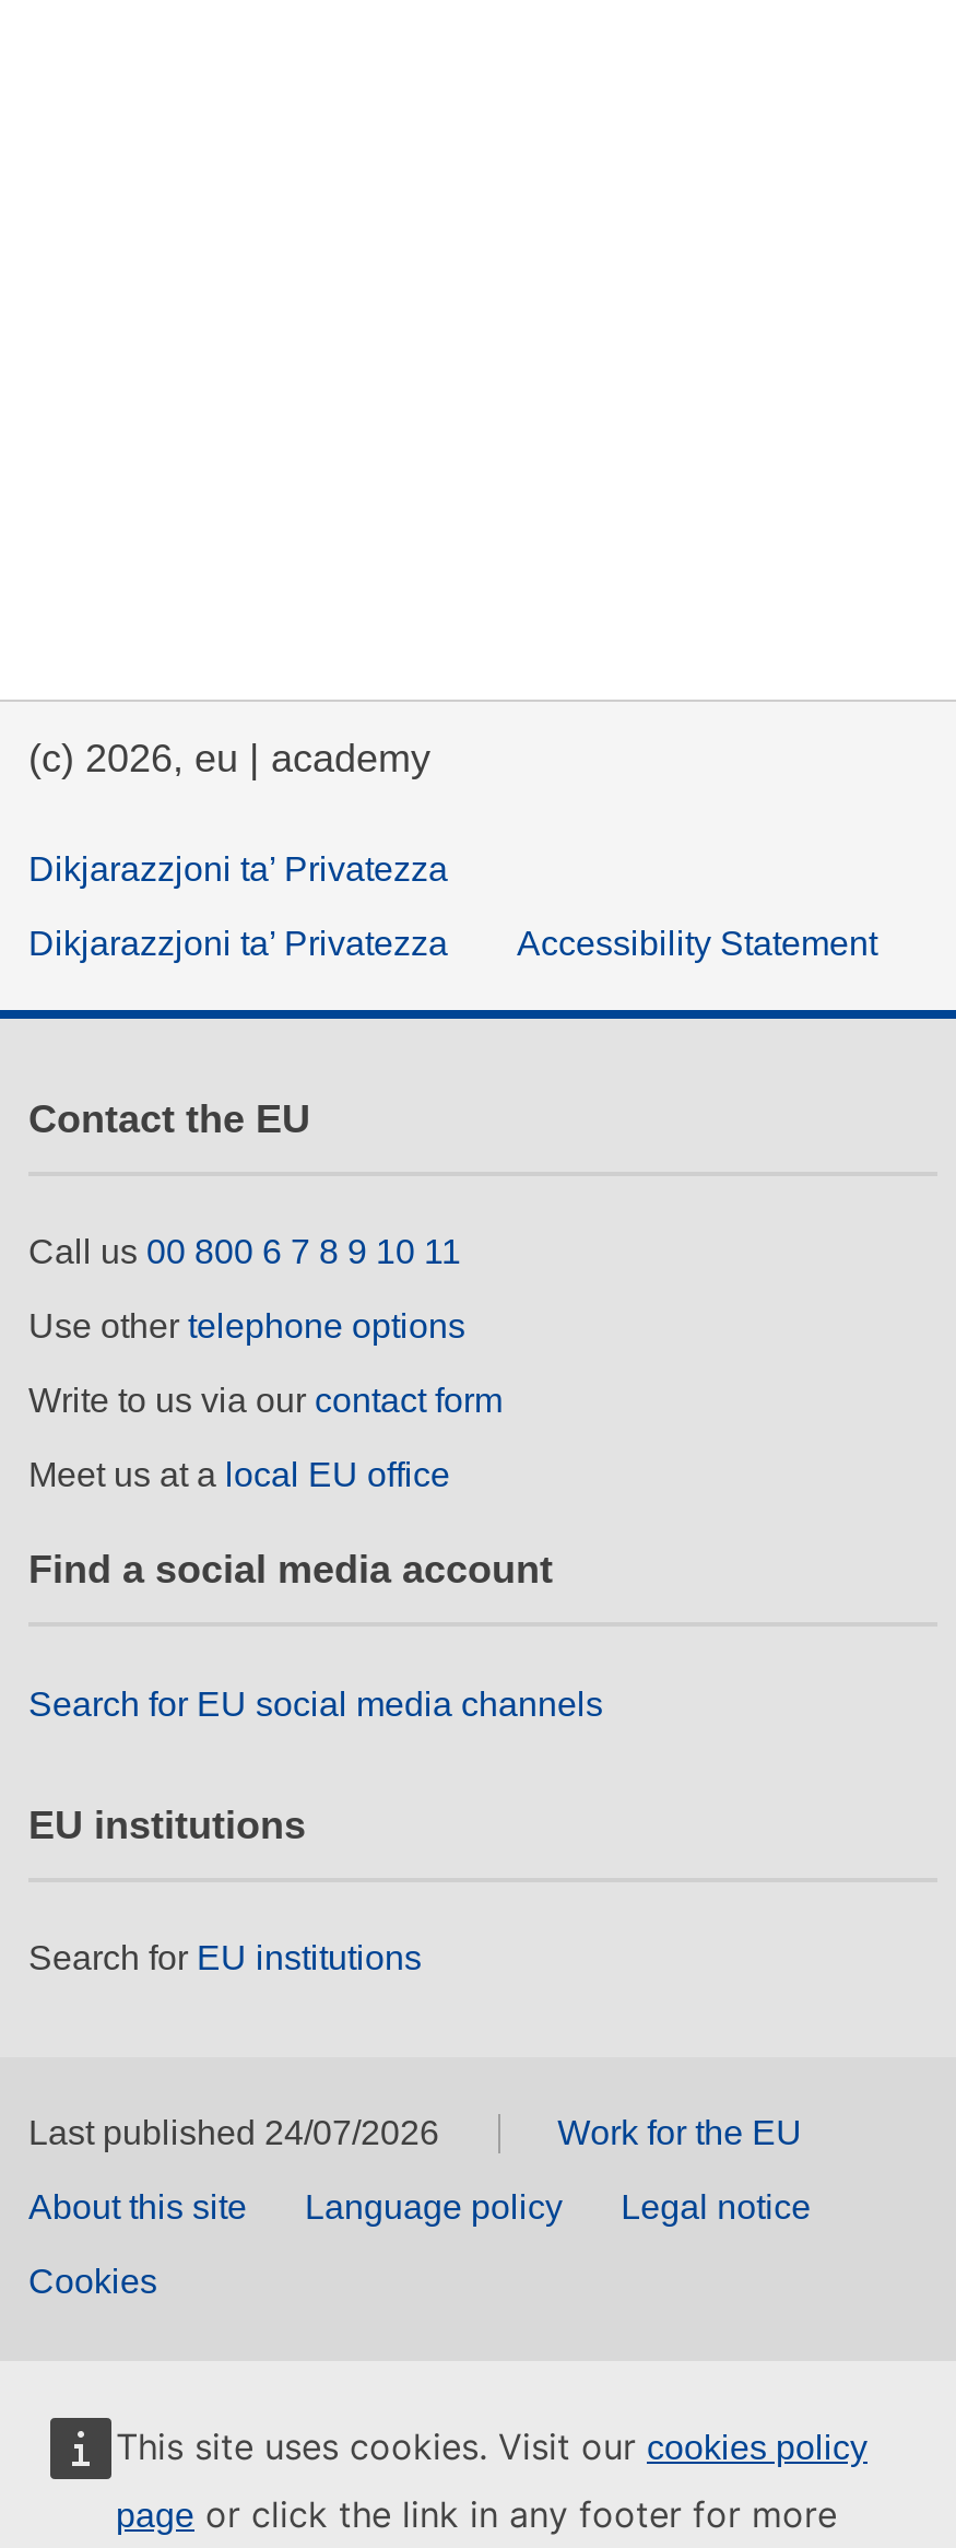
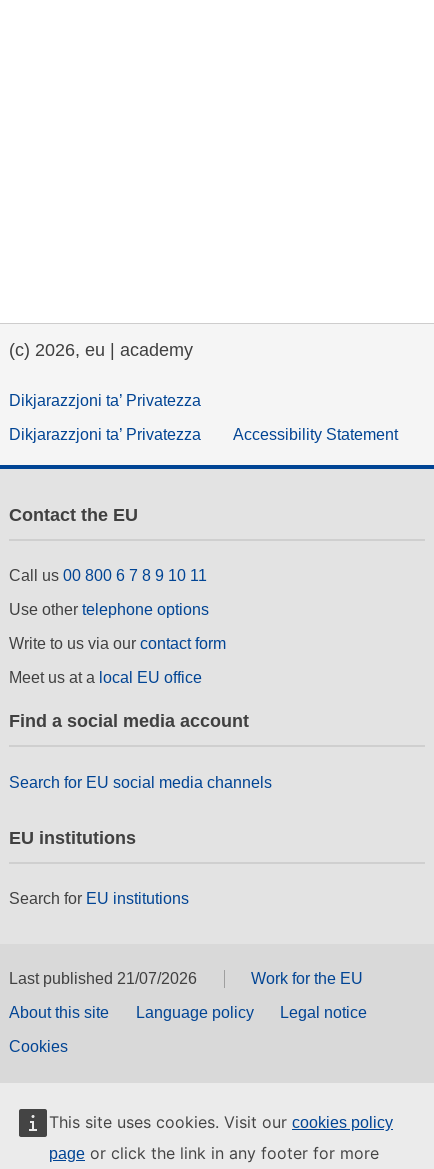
[28,2115,439,2152] Last published 24/07/2026 -> [9,970,197,987] Last published 21/07/2026

